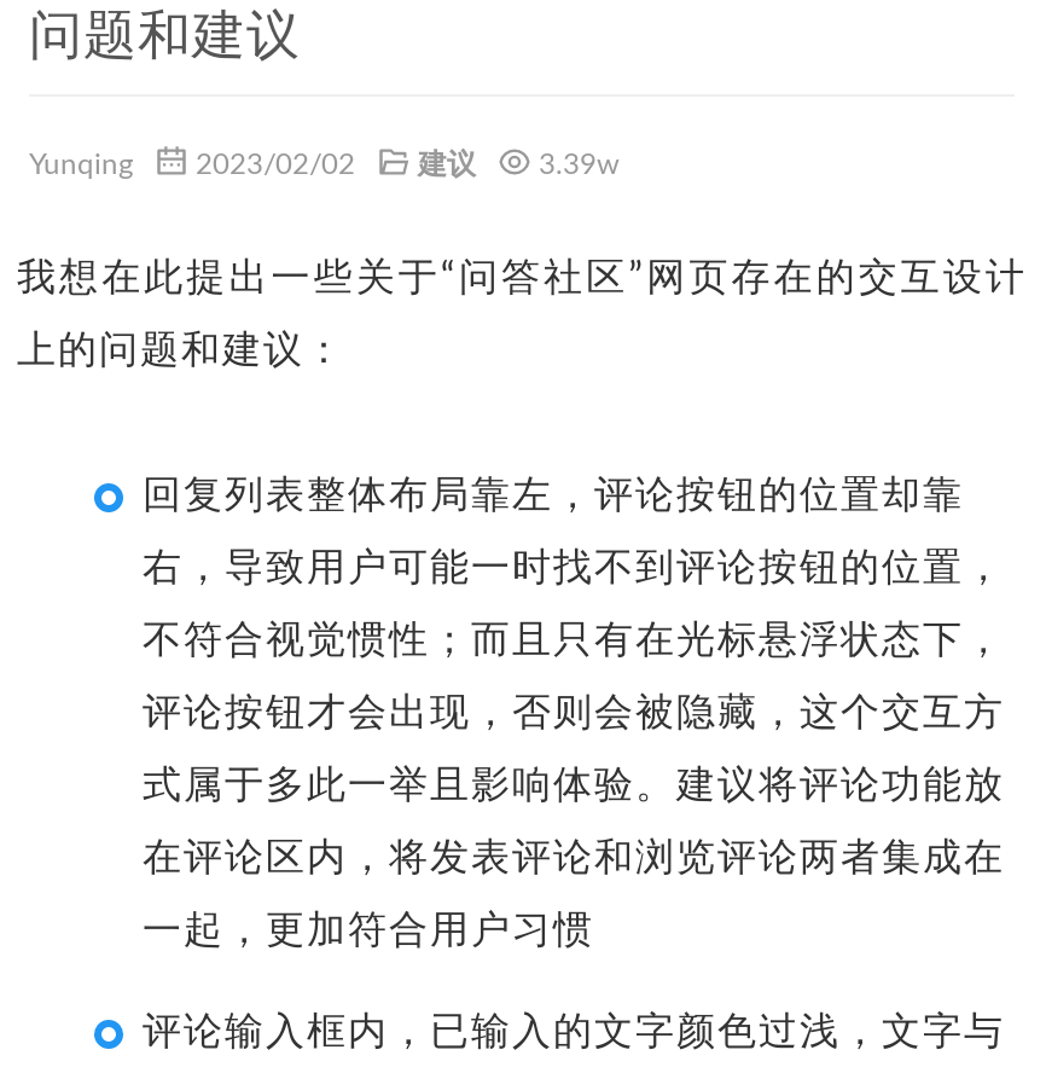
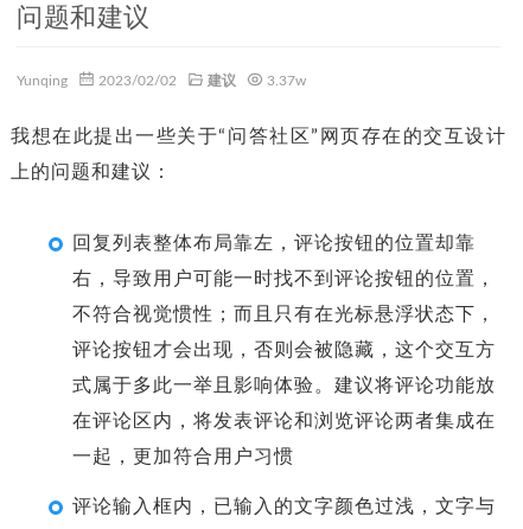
[539,150,618,179] 3.39w -> [267,73,306,88] 3.37w

